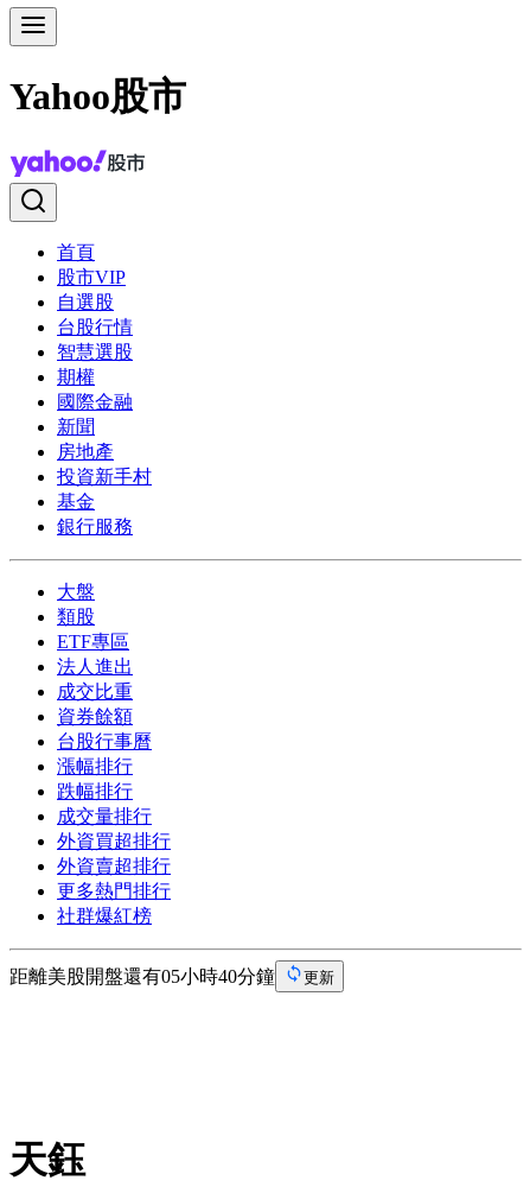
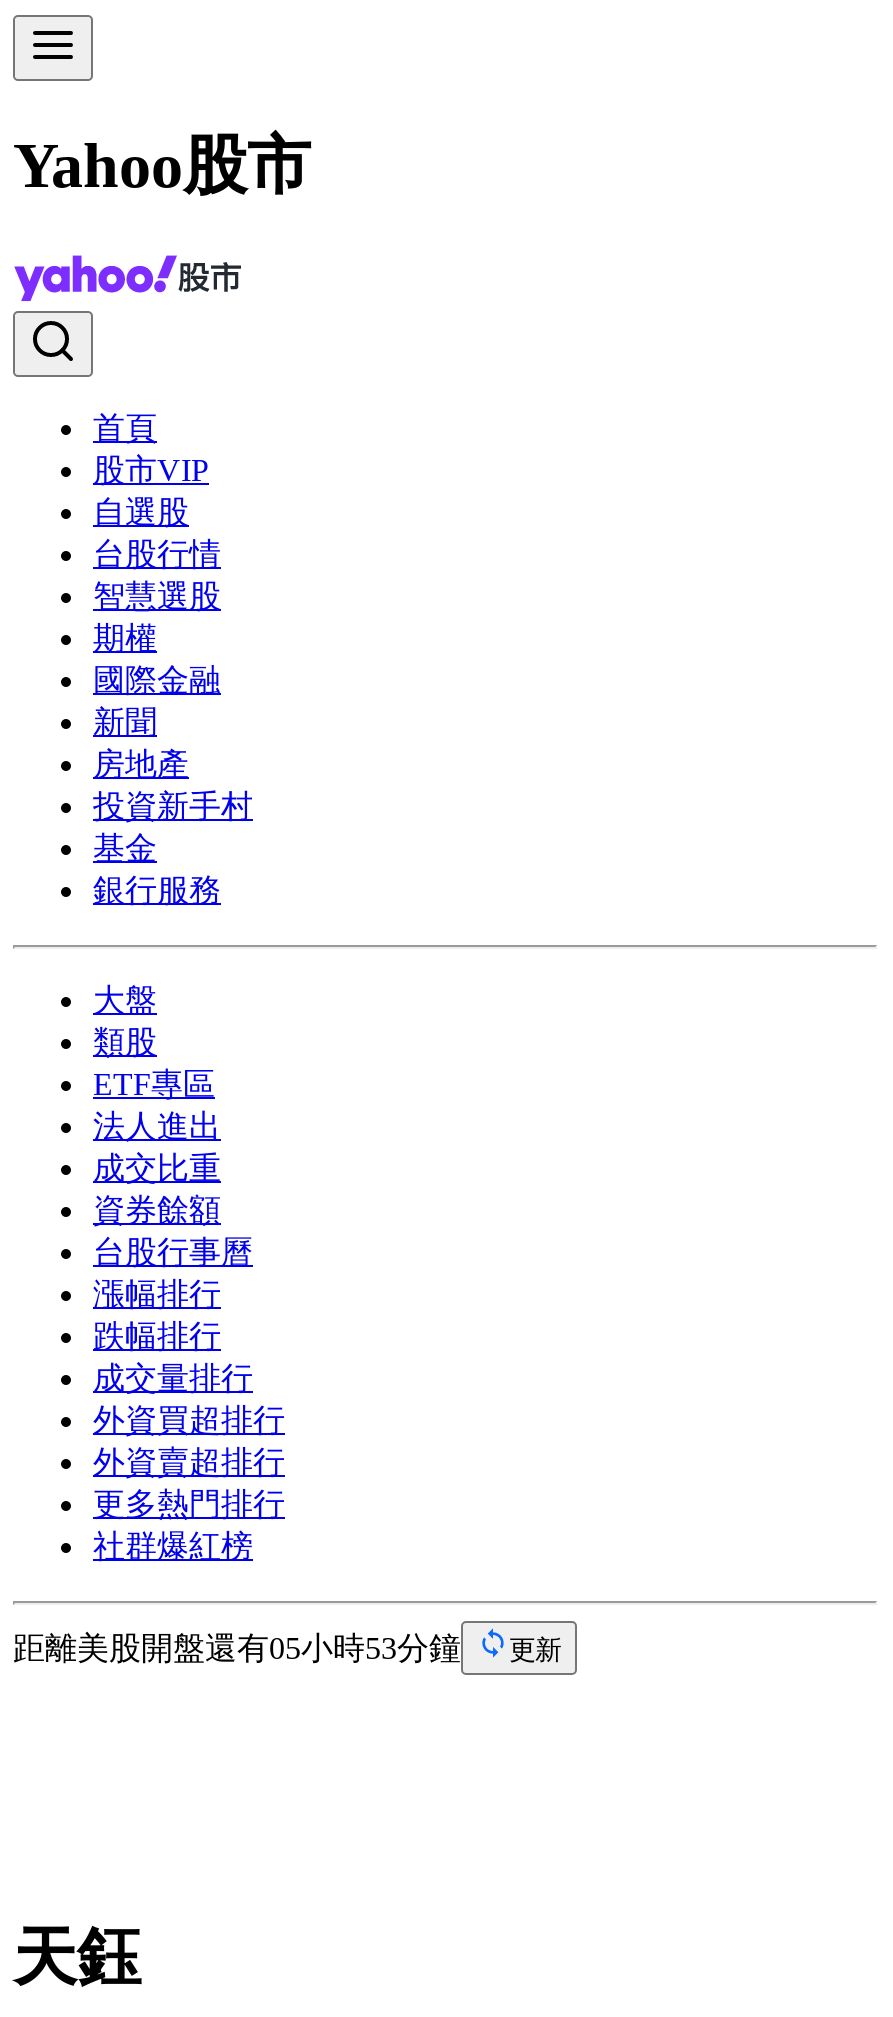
[9,966,275,986] 距離美股開盤還有05小時40分鐘 -> [13,1631,461,1665] 距離美股開盤還有05小時53分鐘

